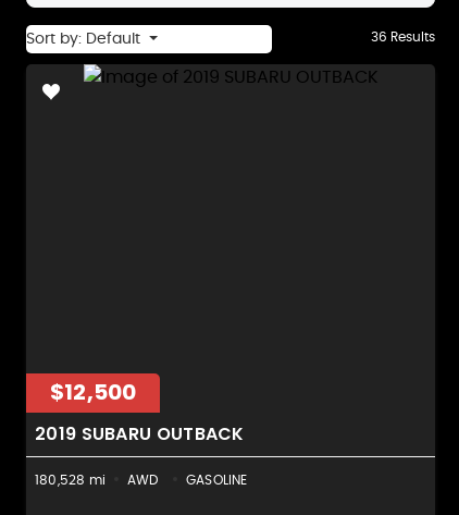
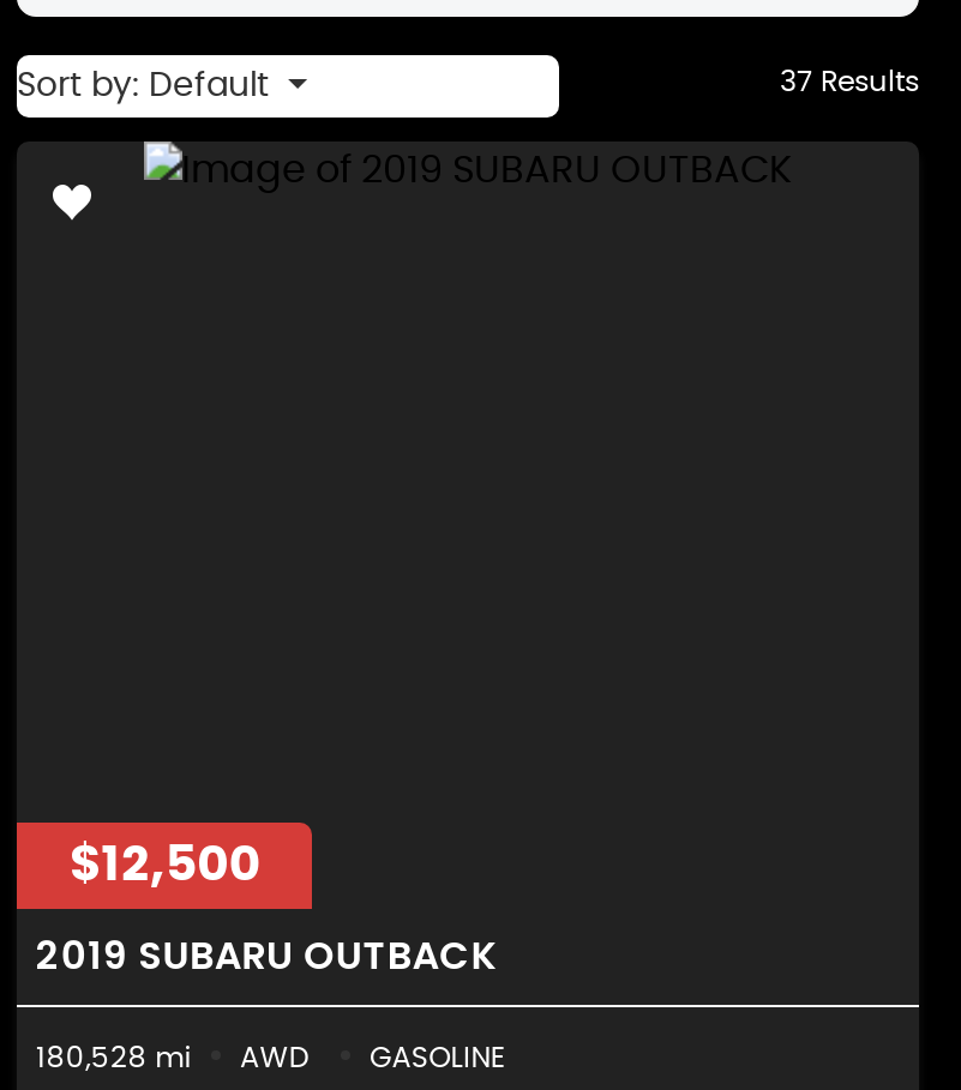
[371,31,435,44] 36 Results -> [780,68,919,97] 37 Results

